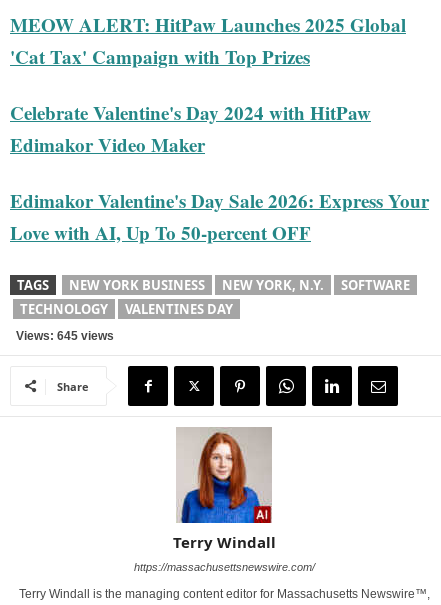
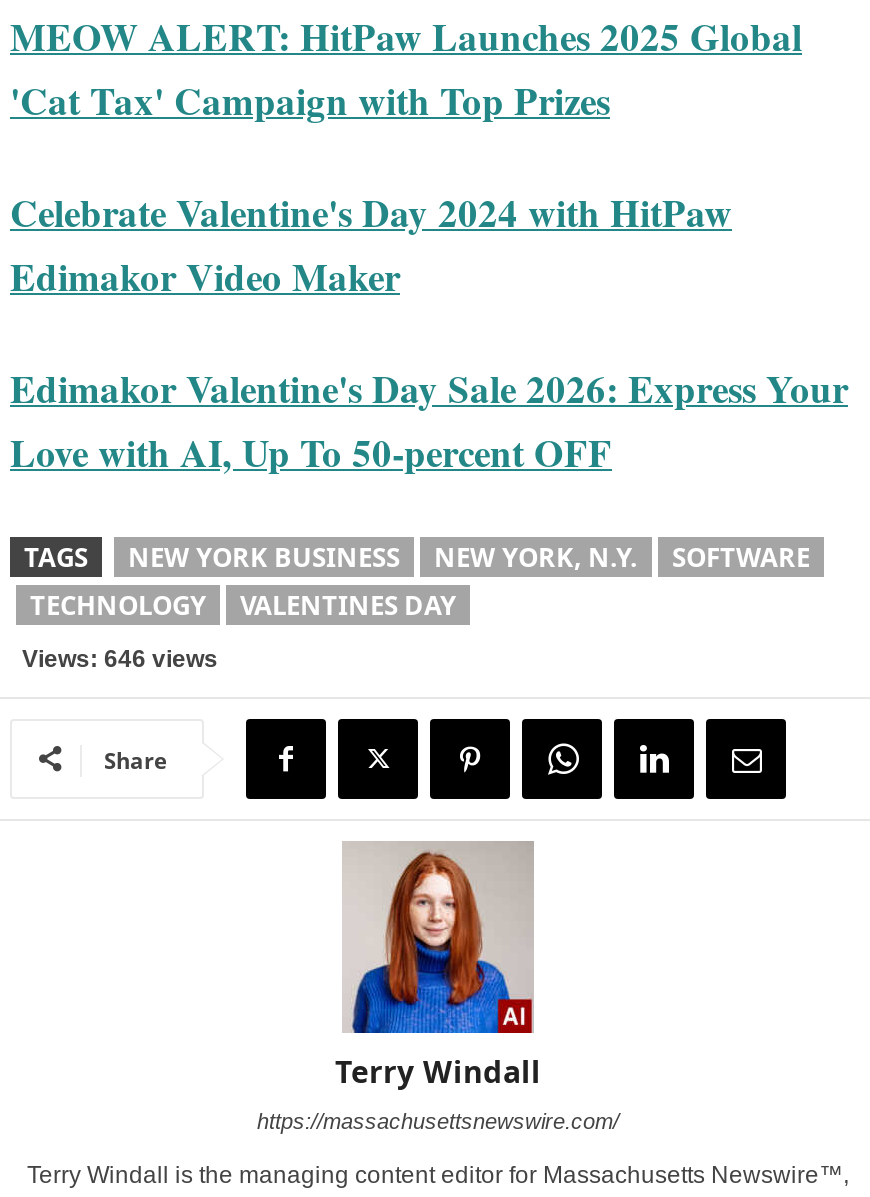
[10,329,114,343] Views: 645 views -> [10,645,218,673] Views: 646 views

